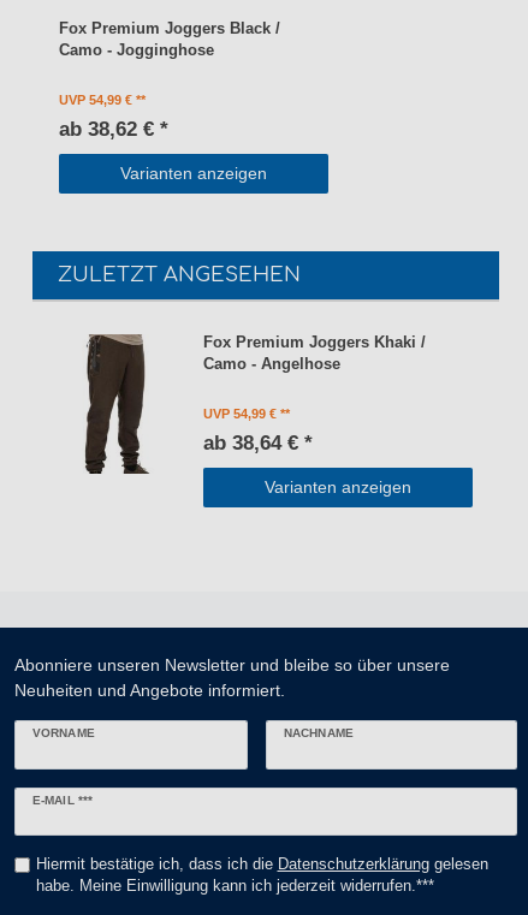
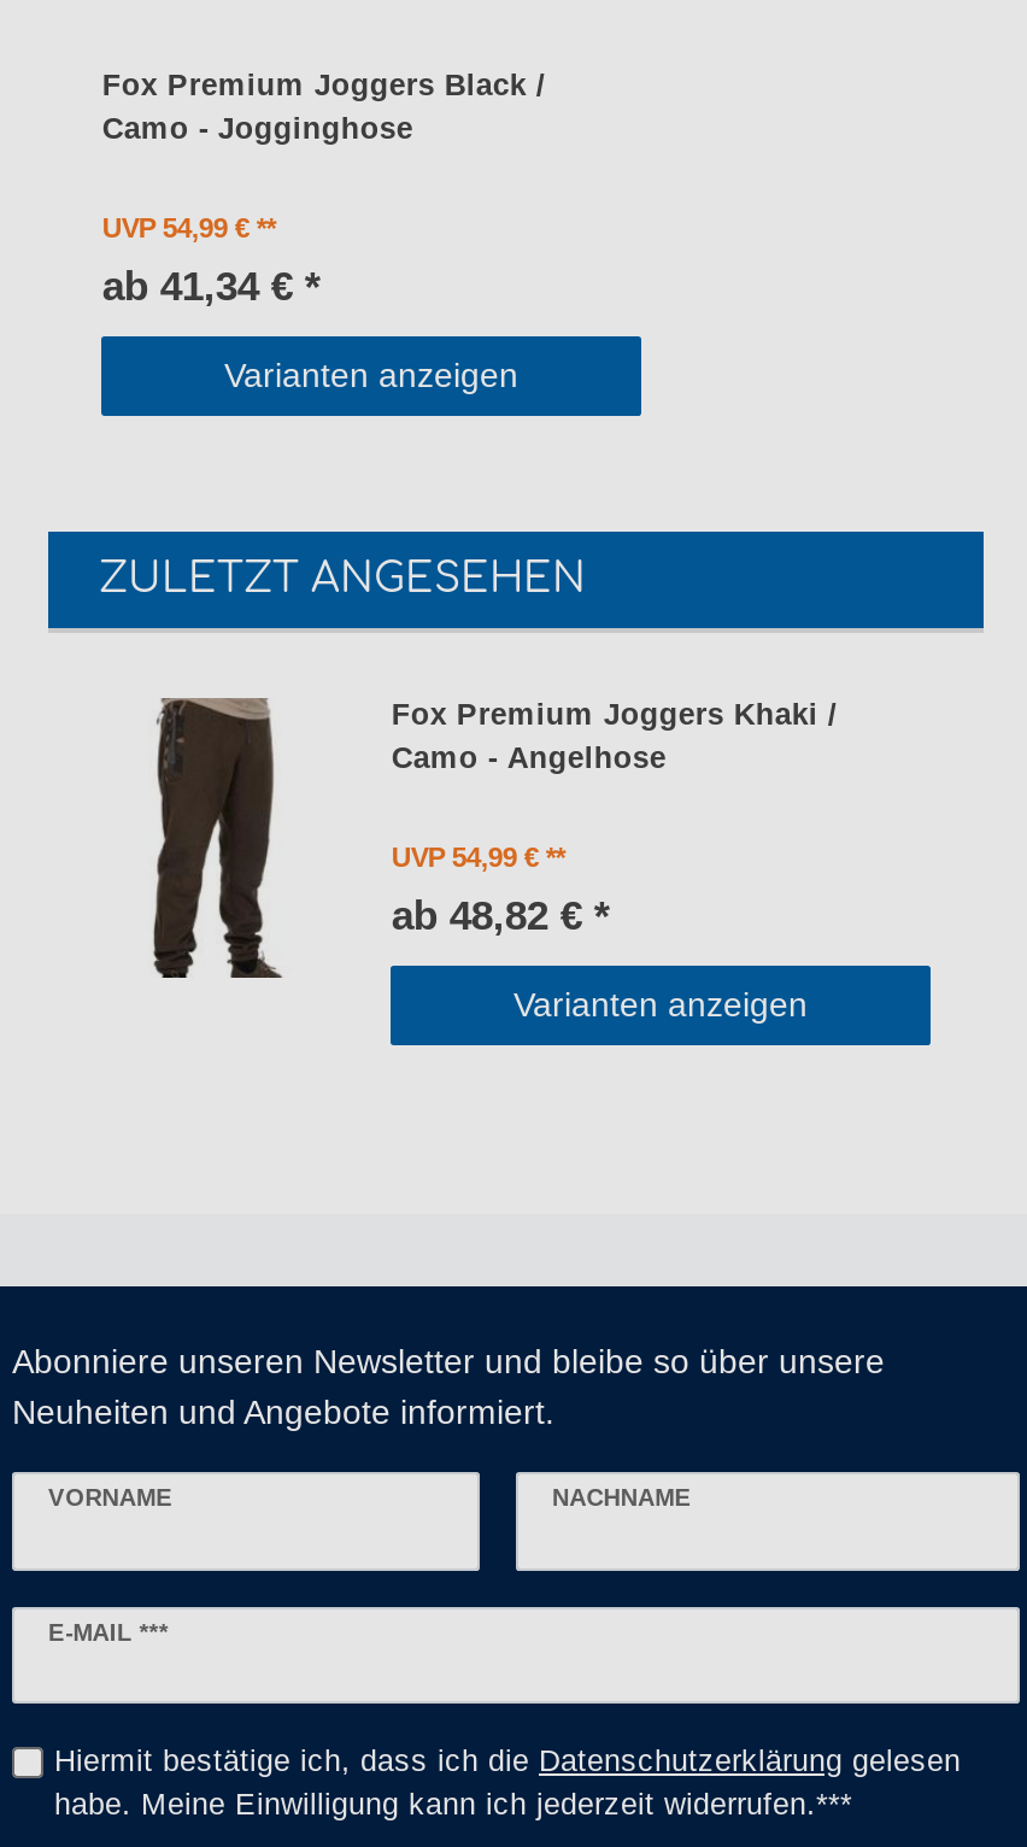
[59,118,169,141] ab 38,62 € * -> [102,265,322,311] ab 41,34 € *
[204,432,313,455] ab 38,64 € * -> [392,894,611,939] ab 48,82 € *

